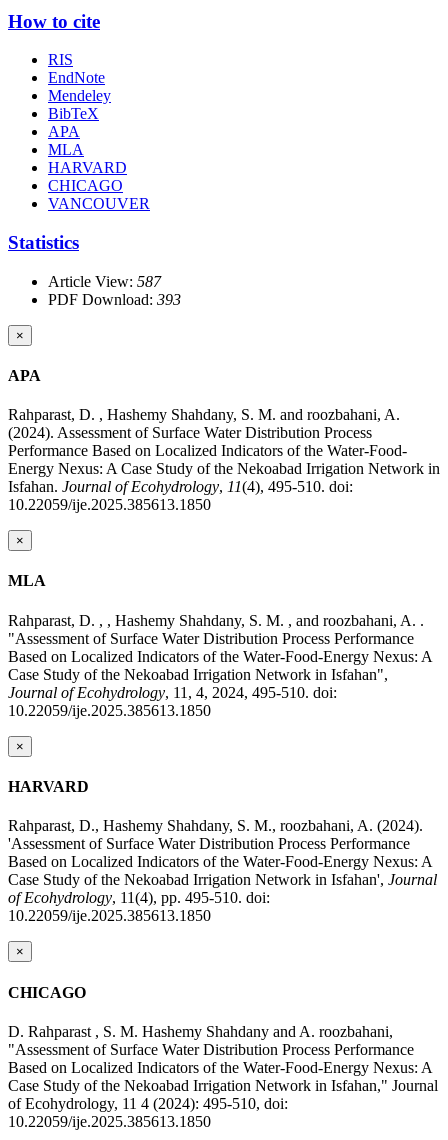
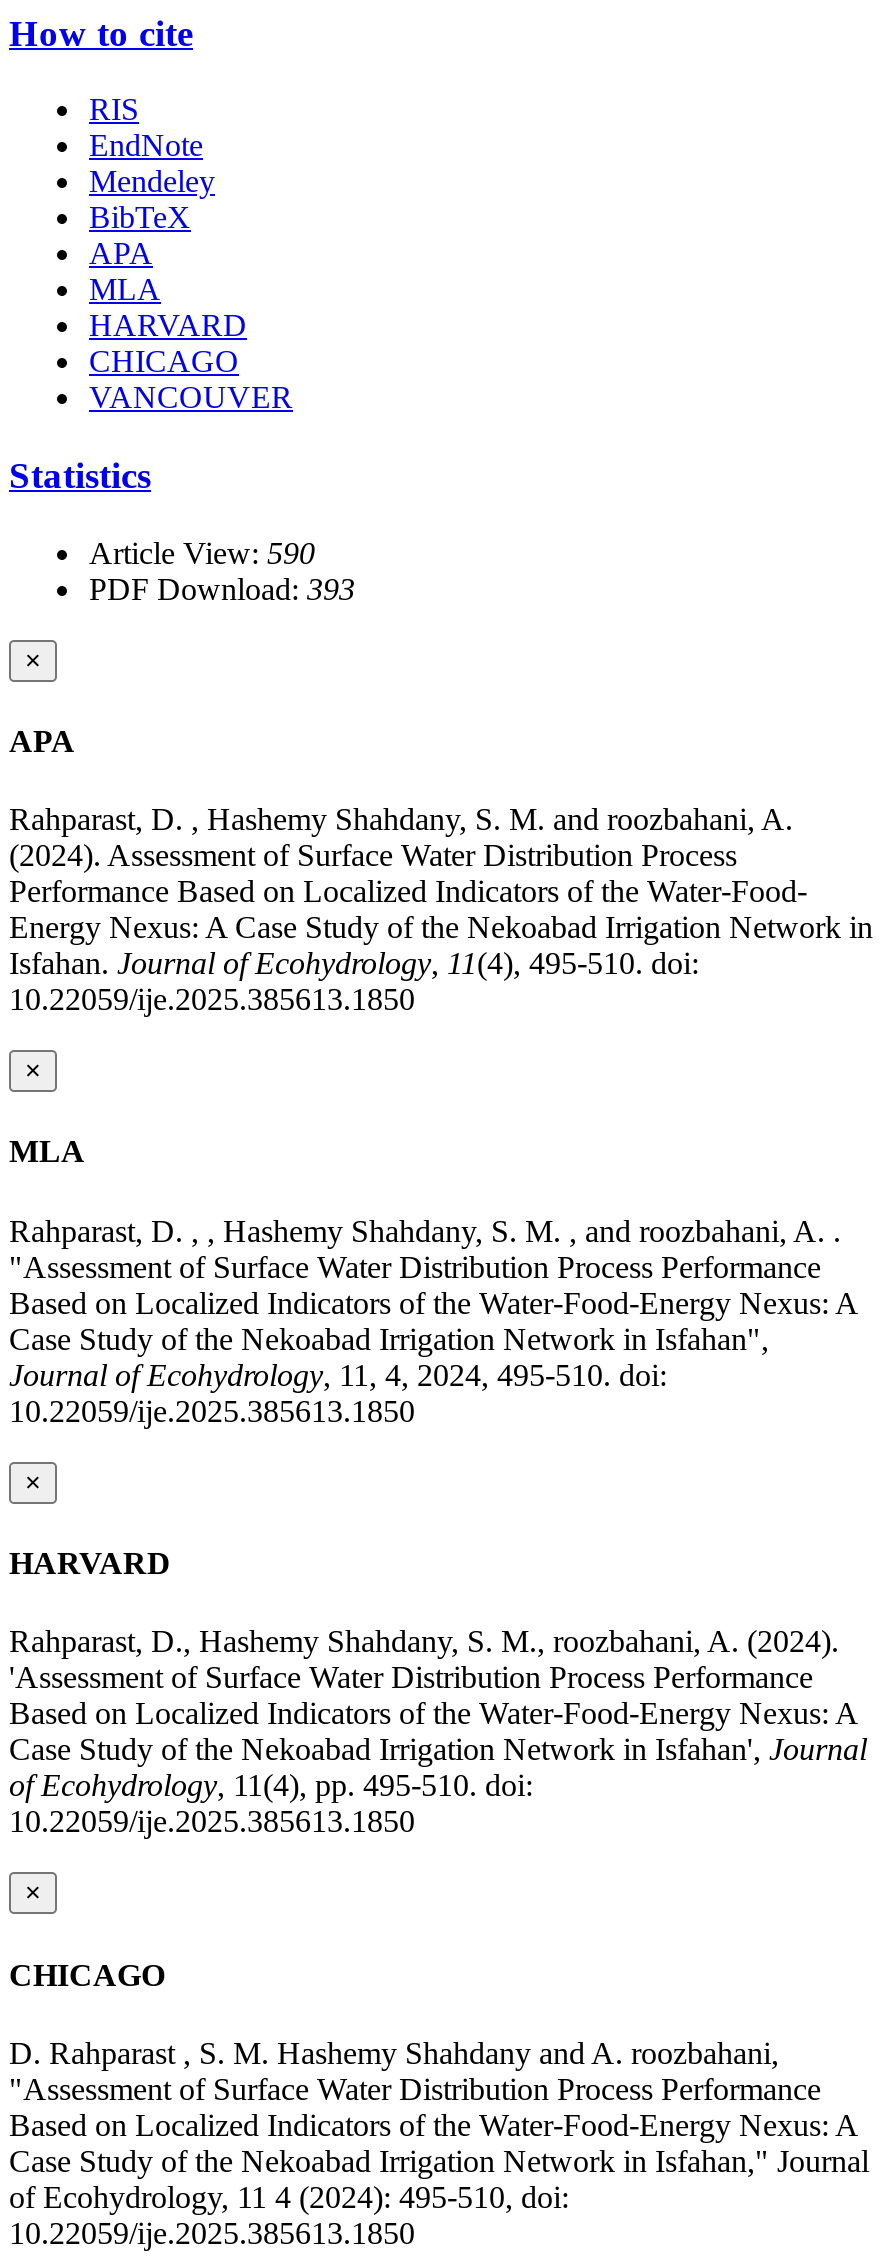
[48,273,161,290] Article View: 587 -> [89,535,315,569] Article View: 590

